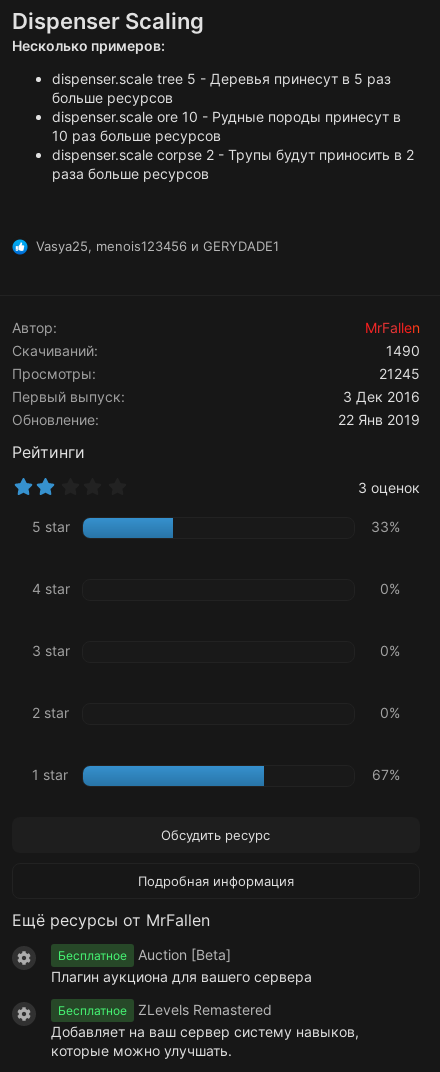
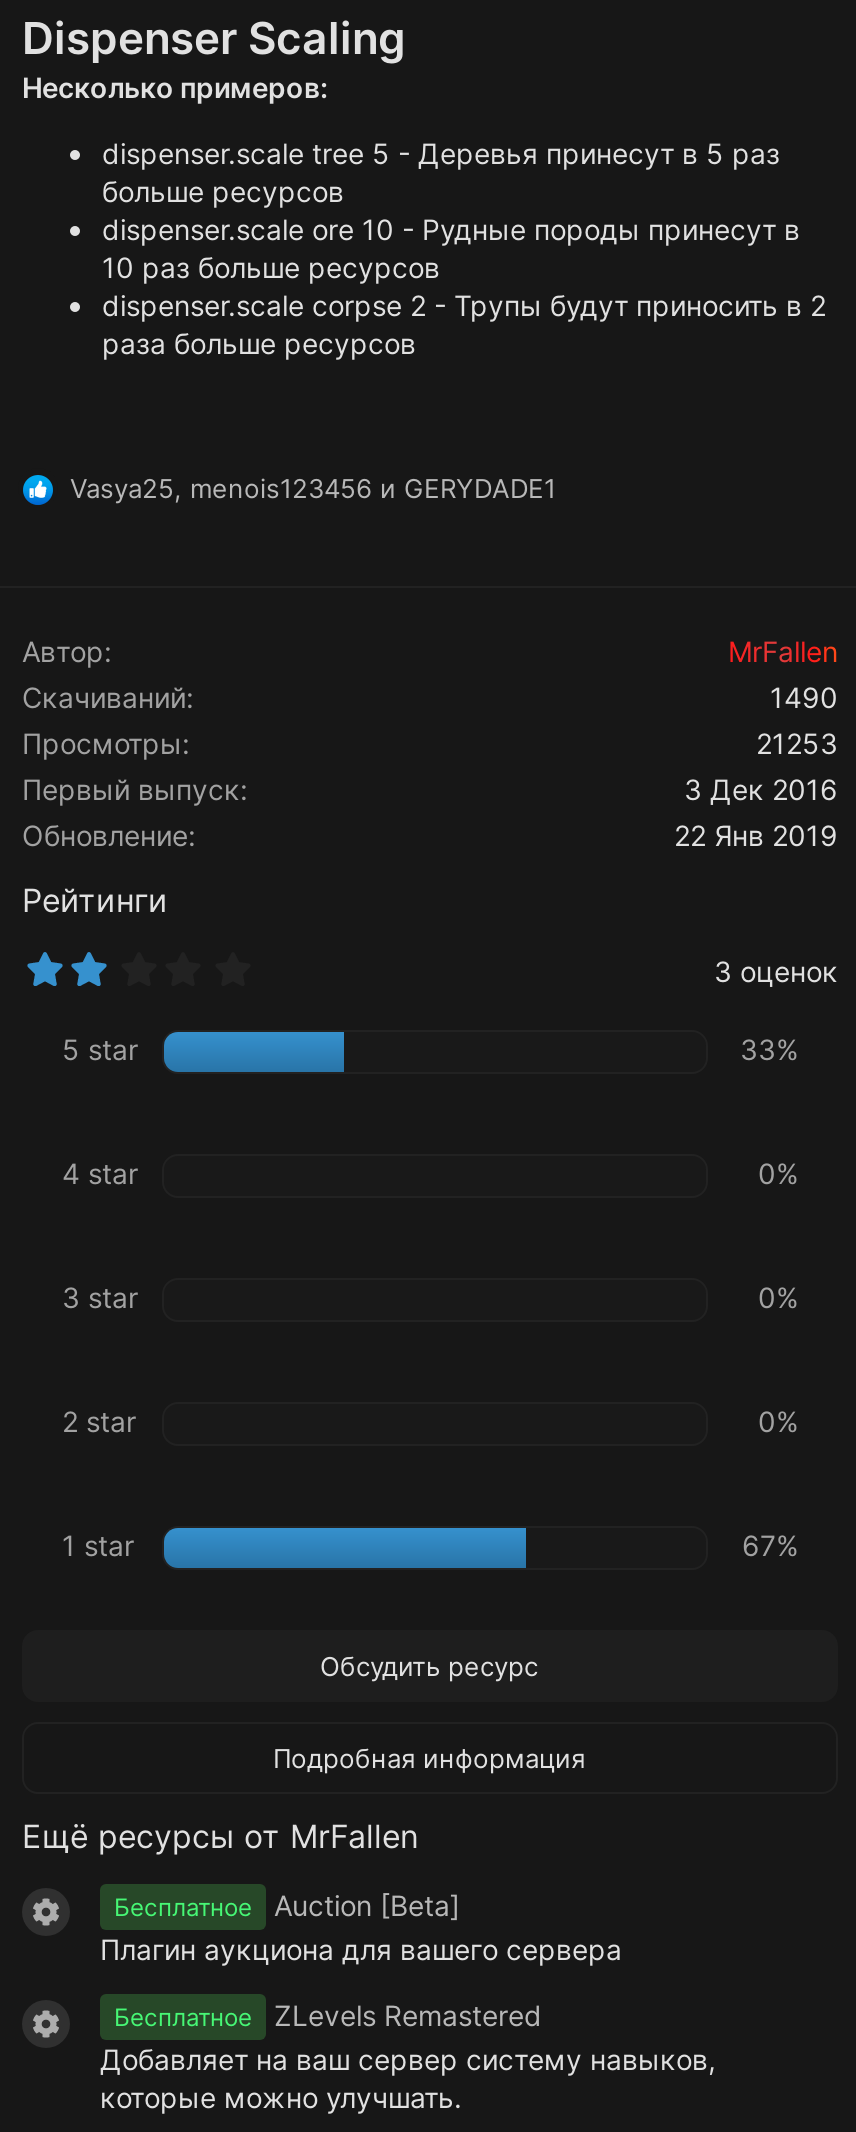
[379,365,420,382] 21245 -> [756,727,838,761] 21253

